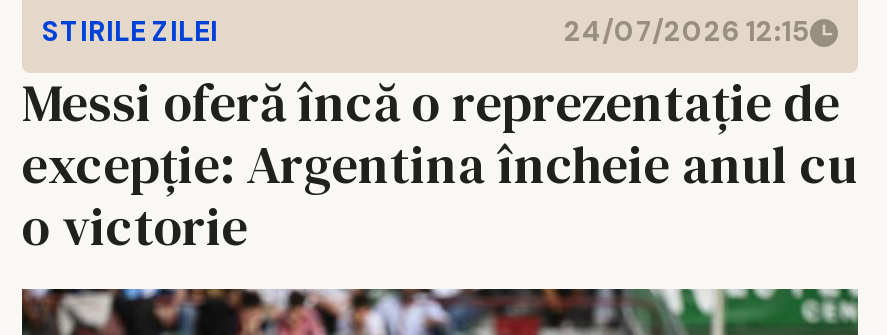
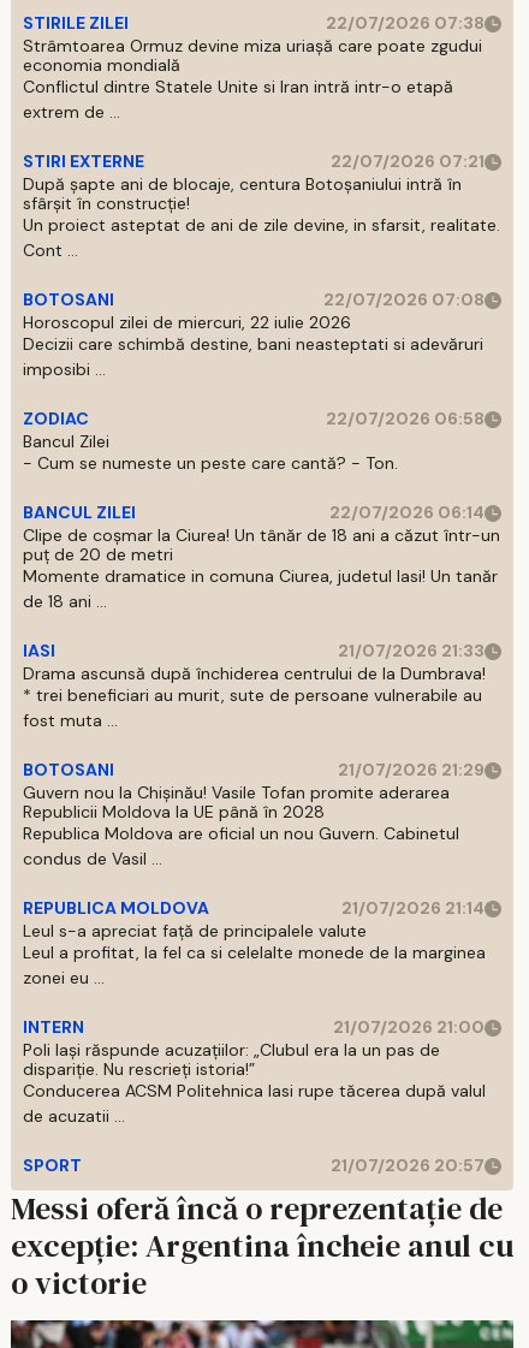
[564,13,810,49] 24/07/2026 12:15 -> [23,12,500,1176] 22/07/2026 07:38 | Strâmtoarea Ormuz devine miza uriașă care poate zgudui | economia mondială | Conflictul dintre Statele Unite si Iran intră intr-o etapă | extrem de ... | STIRI EXTERNE | 22/07/2026 07:21 | După șapte ani de blocaje, centura Botoșaniului intră în | sfârșit în construcție! | Un proiect asteptat de ani de zile devine, in sfarsit, realitate. | Cont ... | BOTOSANI | 22/07/2026 07:08 | Horoscopul zilei de miercuri, 22 iulie 2026 | Decizii care schimbă destine, bani neasteptati si adevăruri | imposibi ... | ZODIAC | 22/07/2026 06:58 | Bancul Zilei | - Cum se numeste un peste care cantă? - Ton. | BANCUL ZILEI | 22/07/2026 06:14 | Clipe de coșmar la Ciurea! Un tânăr de 18 ani a căzut într-un | puț de 20 de metri | Momente dramatice in comuna Ciurea, judetul Iasi! Un tanăr | de 18 ani ... | IASI | 21/07/2026 21:33 | Drama ascunsă după închiderea centrului de la Dumbrava! | * trei beneficiari au murit, sute de persoane vulnerabile au | fost muta ... | BOTOSANI | 21/07/2026 21:29 | Guvern nou la Chișinău! Vasile Tofan promite aderarea | Republicii Moldova la UE până în 2028 | Republica Moldova are oficial un nou Guvern. Cabinetul | condus de Vasil ... | REPUBLICA MOLDOVA | 21/07/2026 21:14 | Leul s-a apreciat față de principalele valute | Leul a profitat, la fel ca si celelalte monede de la marginea | zonei eu ... | INTERN | 21/07/2026 21:00 | Poli Iași răspunde acuzațiilor: „Clubul era la un pas de | dispariție. Nu rescrieți istoria!” | Conducerea ACSM Politehnica Iasi rupe tăcerea după valul | de acuzatii ... | SPORT | 21/07/2026 20:57

